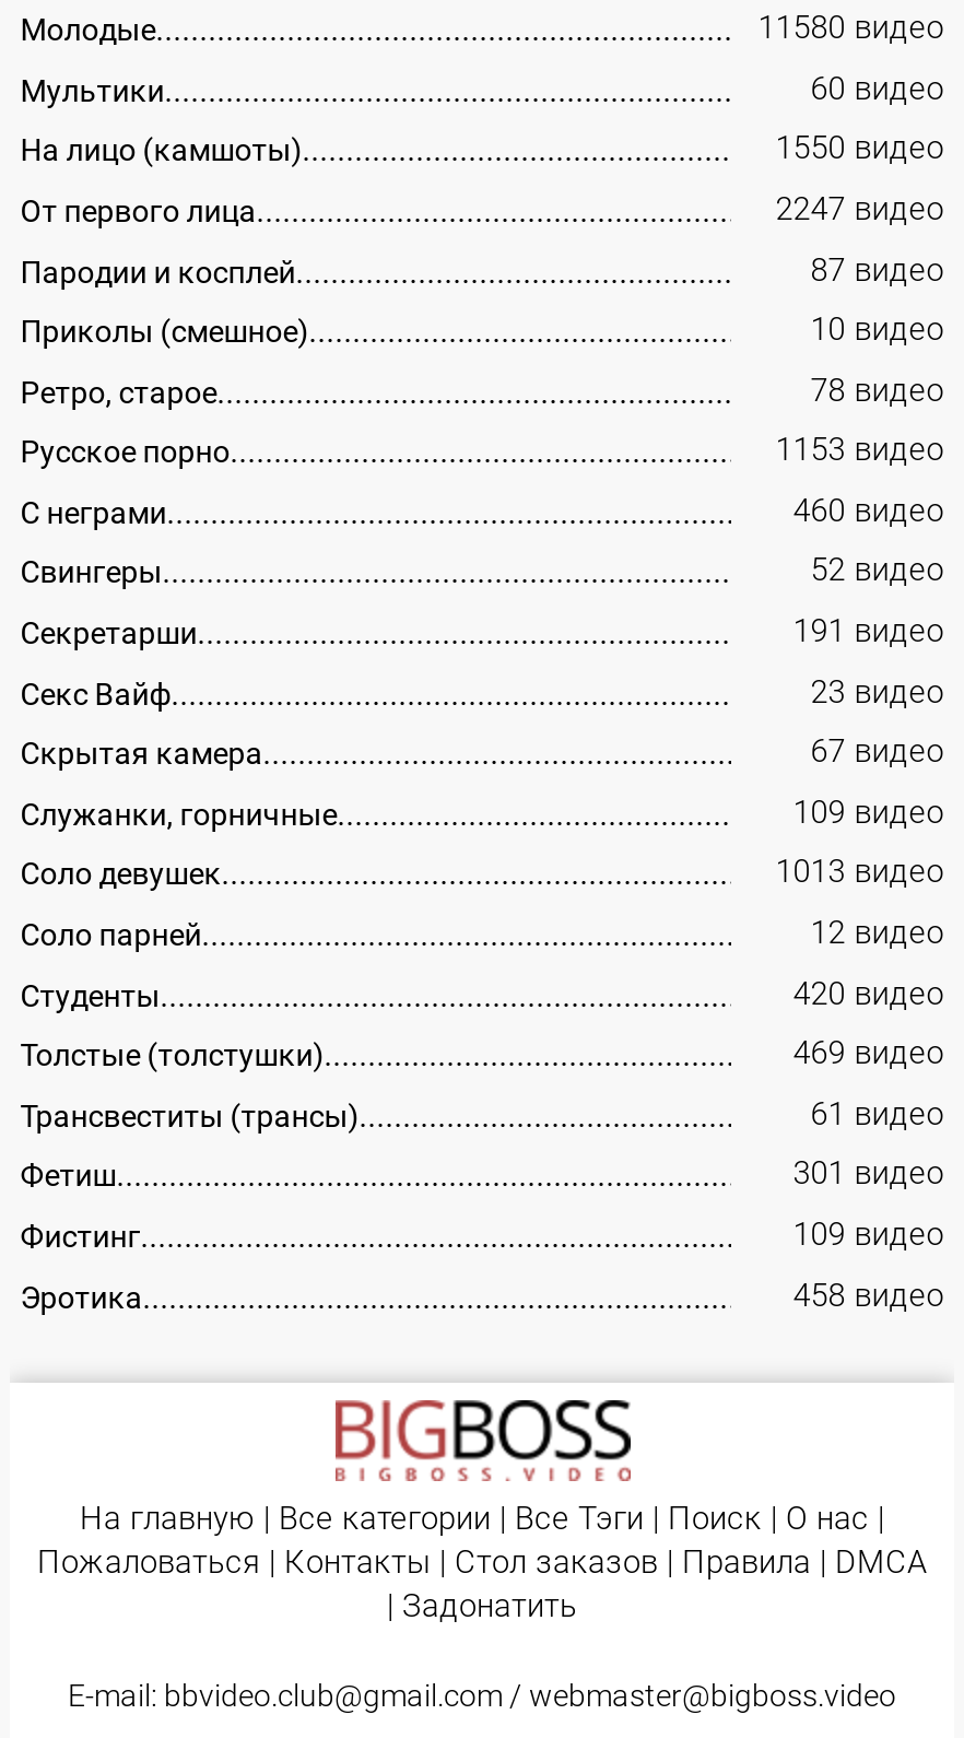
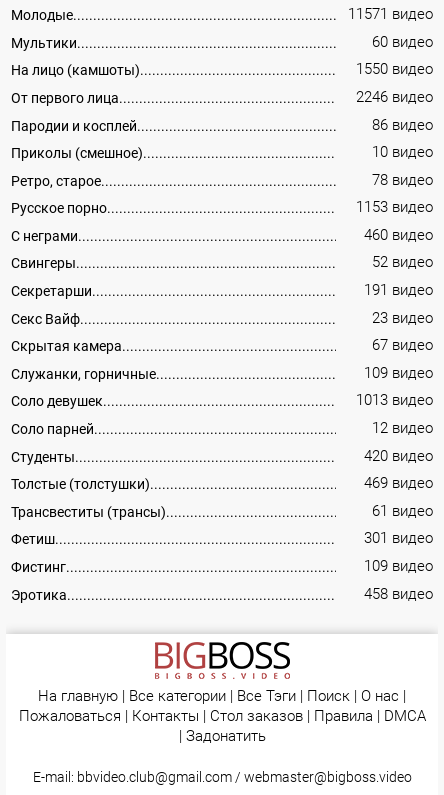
[758,10,944,47] 11580 видео -> [348,6,433,23] 11571 видео
[776,191,944,228] 2247 видео -> [356,89,433,106] 2246 видео
[811,251,944,289] 87 видео -> [372,116,433,133] 86 видео

